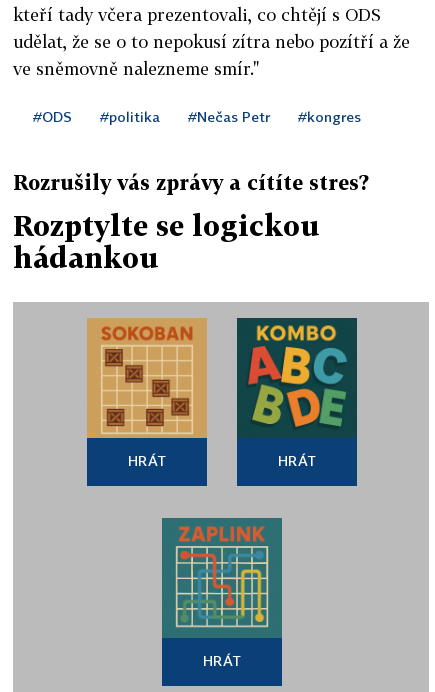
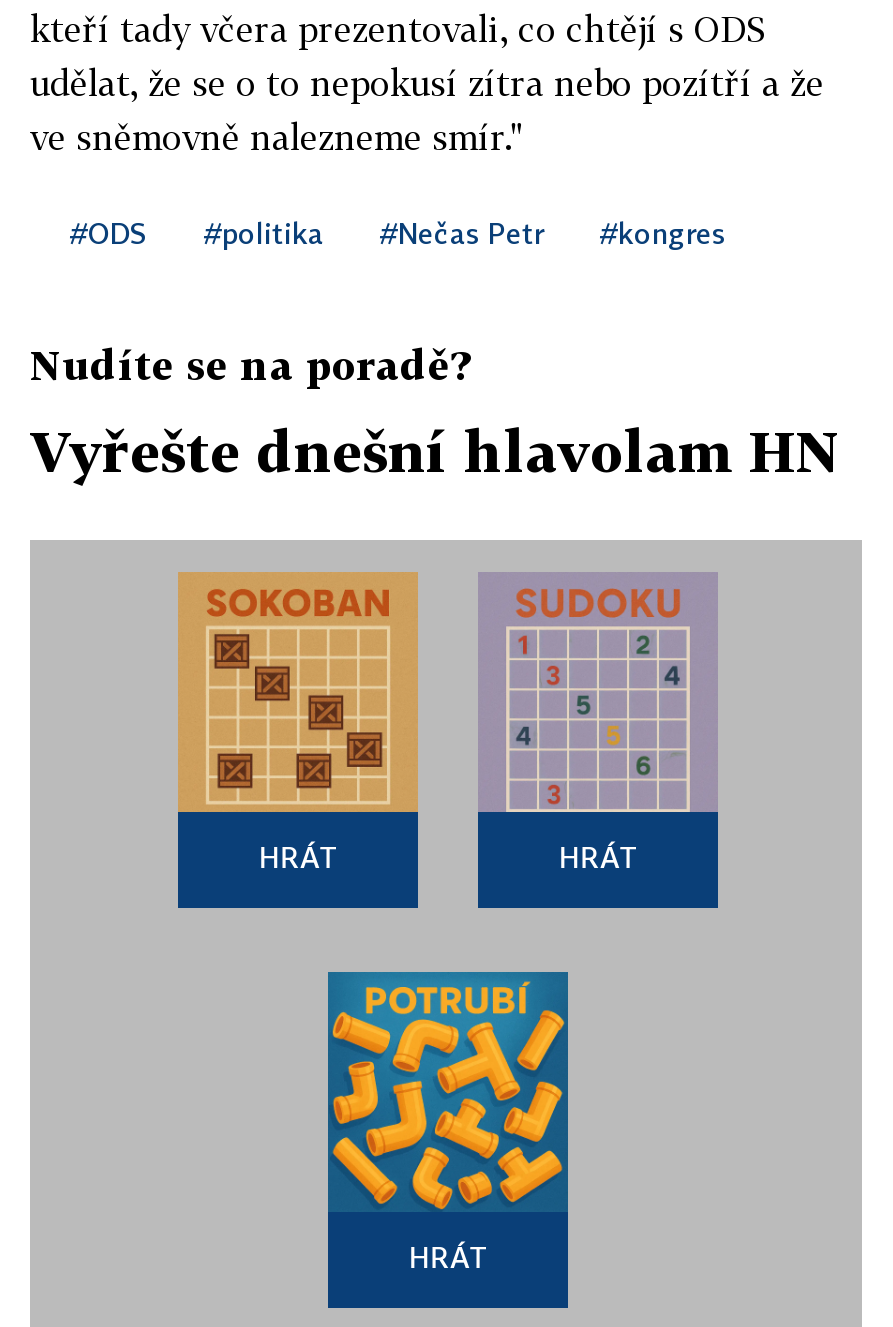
[13,170,369,194] Rozrušily vás zprávy a cítíte stres? -> [30,340,470,388] Nudíte se na poradě?
[13,209,320,274] Rozptylte se logickou | hádankou -> [30,418,840,484] Vyřešte dnešní hlavolam HN
[236,317,358,438] [image] -> [478,572,718,814] [image]
[164,518,280,636] [image] -> [330,972,564,1210] [image]

